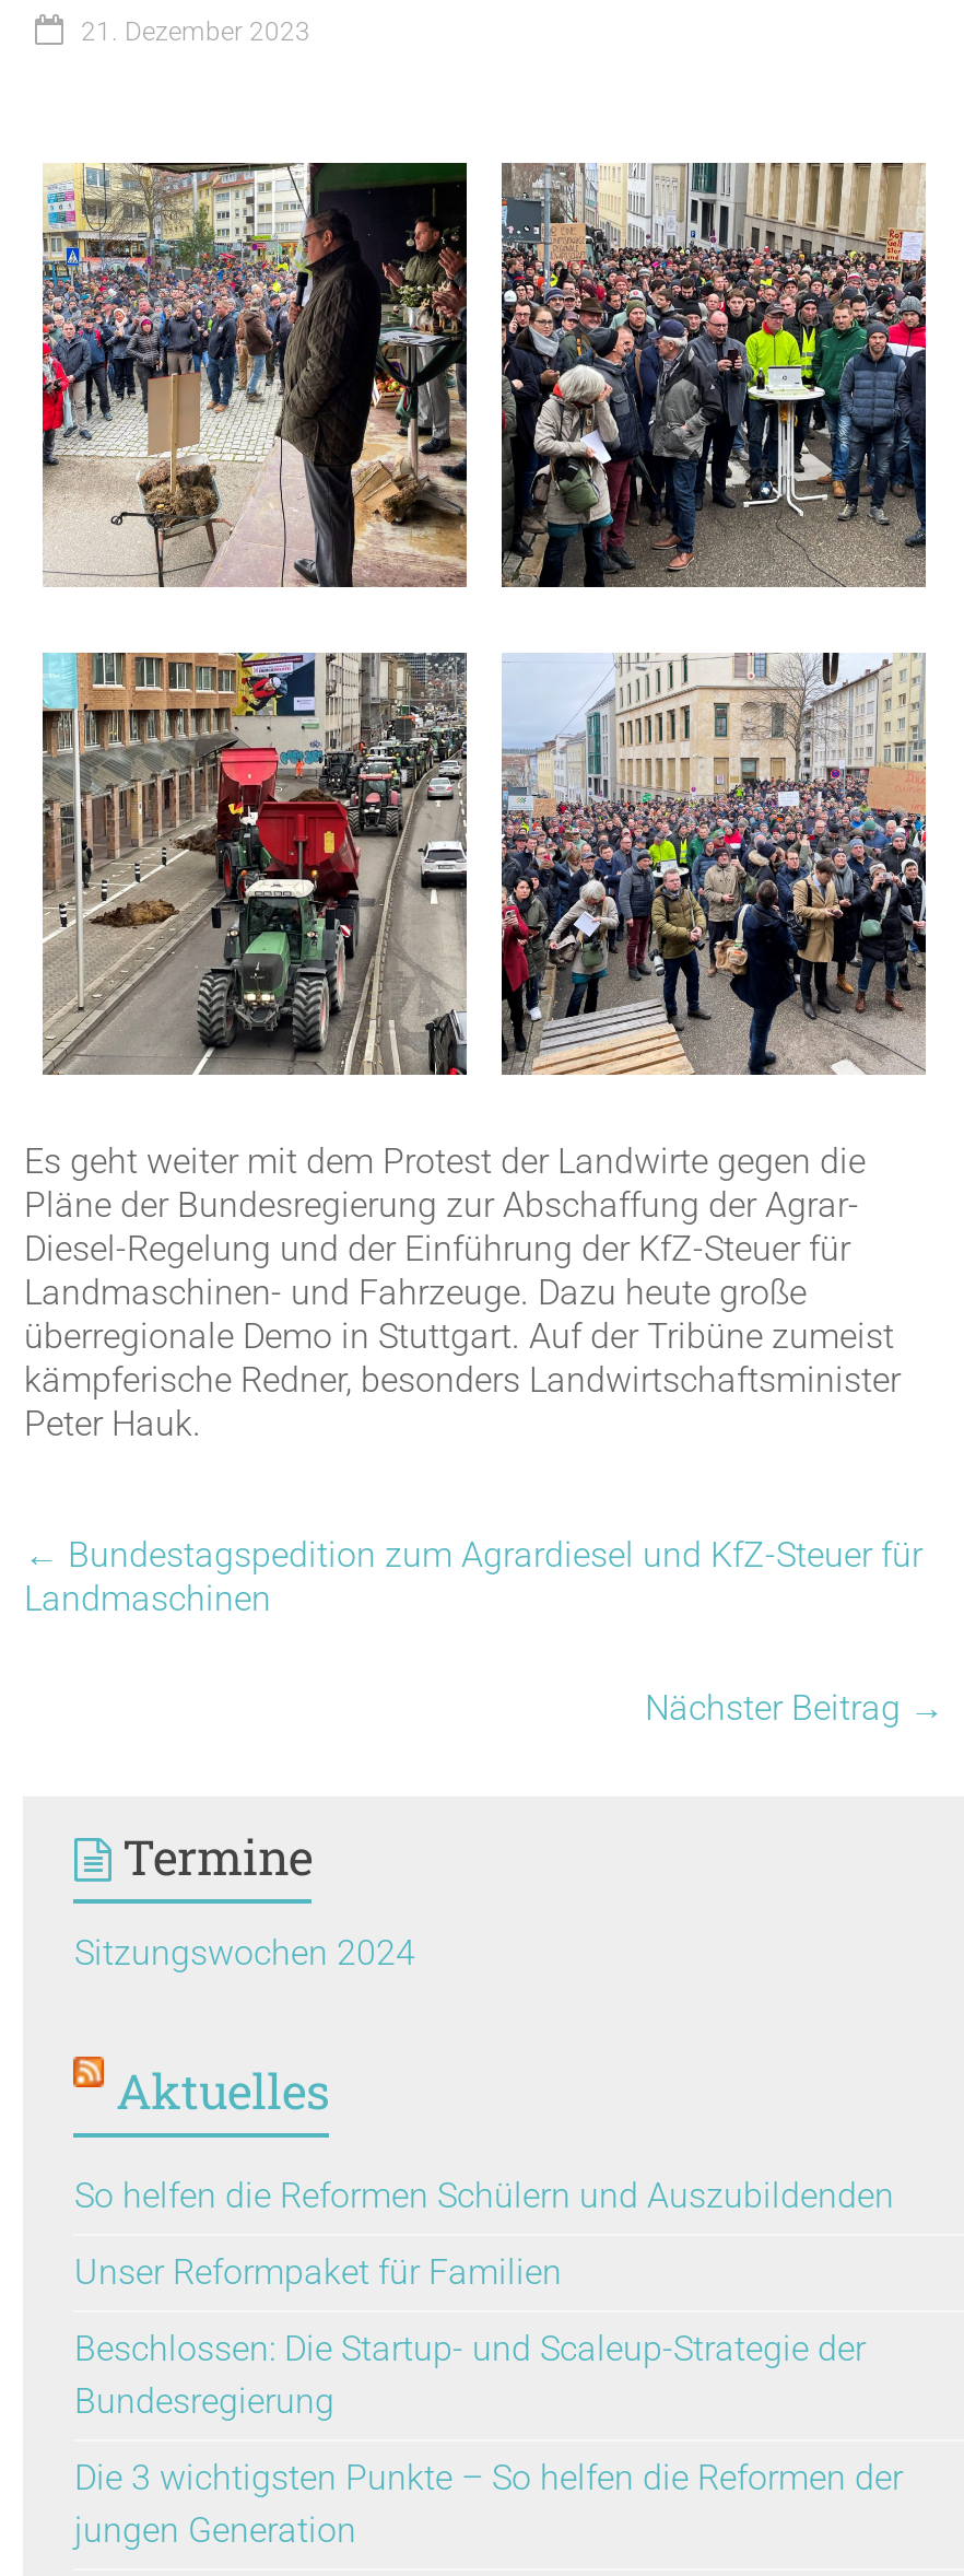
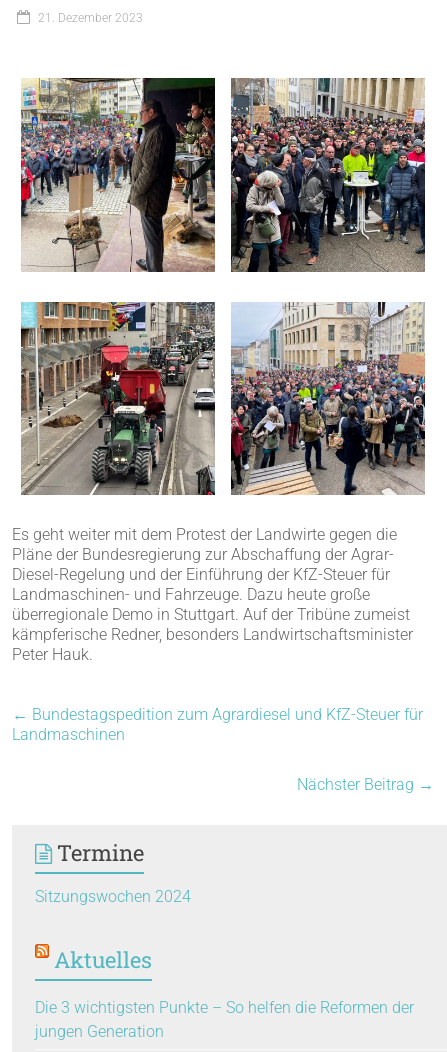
[74,2175,894,2422] So helfen die Reformen Schülern und Auszubildenden | Unser Reformpaket für Familien | Beschlossen: Die Startup- und Scaleup-Strategie der | Bundesregierung -> none

